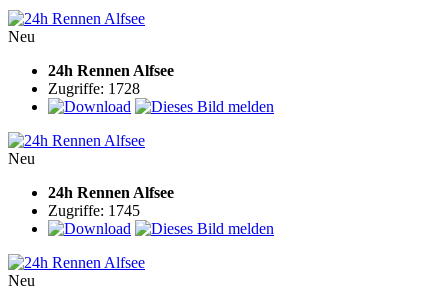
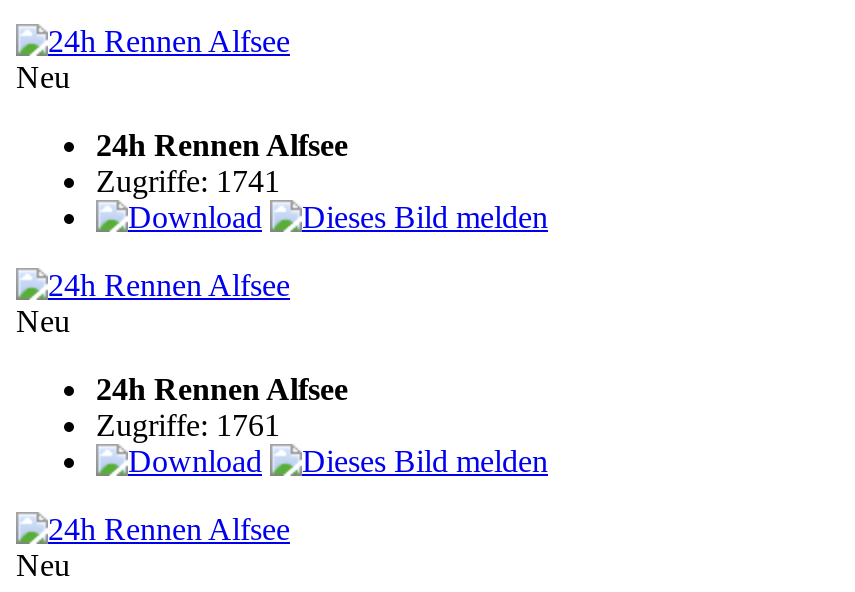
[48,80,140,97] Zugriffe: 1728 -> [96,164,280,198] Zugriffe: 1741
[48,202,140,219] Zugriffe: 1745 -> [96,408,280,442] Zugriffe: 1761

